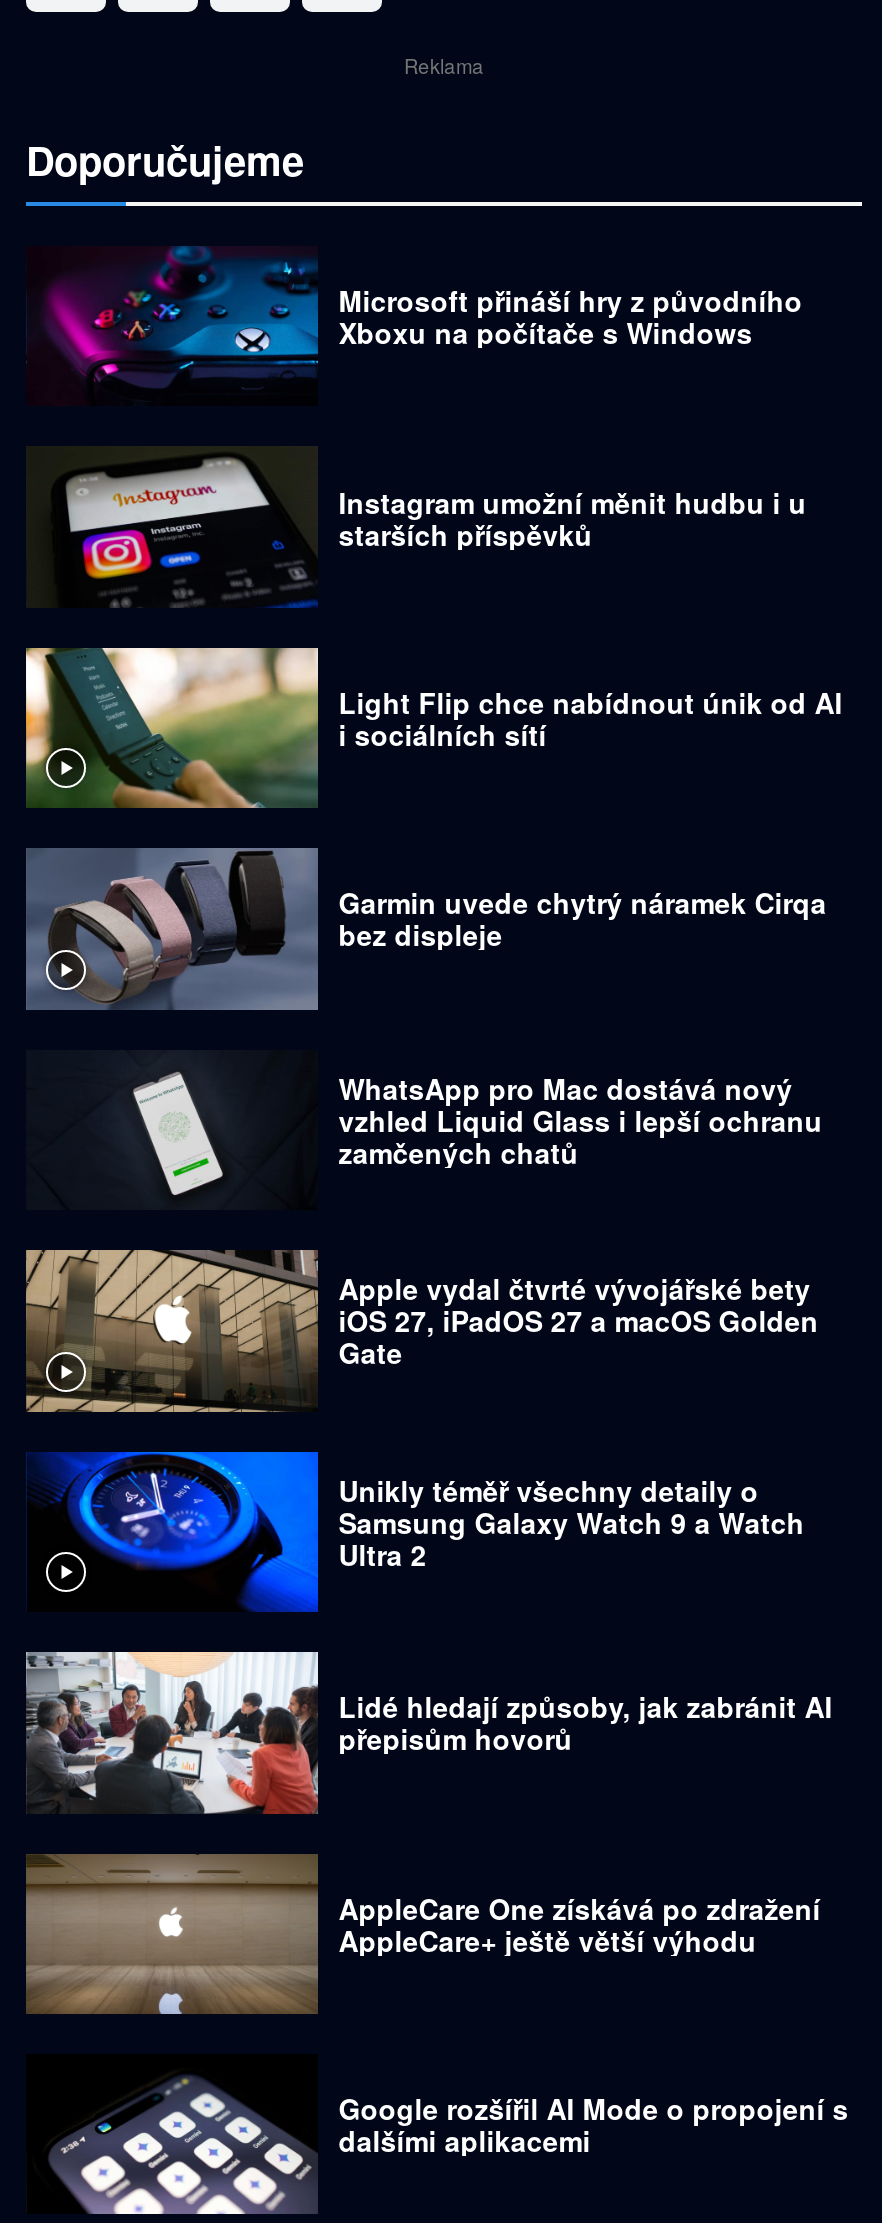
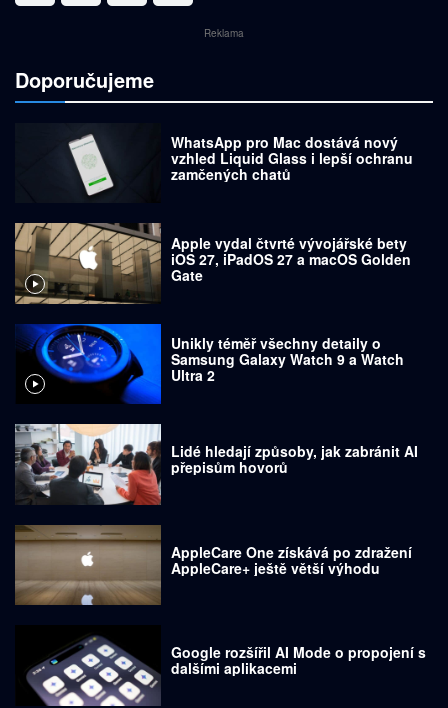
[46,246,803,390] [image] | Microsoft přináší hry z původního | Xboxu na počítače s Windows -> none
[26,446,807,610] [image] | Instagram umožní měnit hudbu i u | starších příspěvků -> none
[24,646,843,810] [image] | Light Flip chce nabídnout únik od AI | i sociálních sítí -> none
[26,848,827,1010] [image] | Garmin uvede chytrý náramek Cirqa | bez displeje -> none

